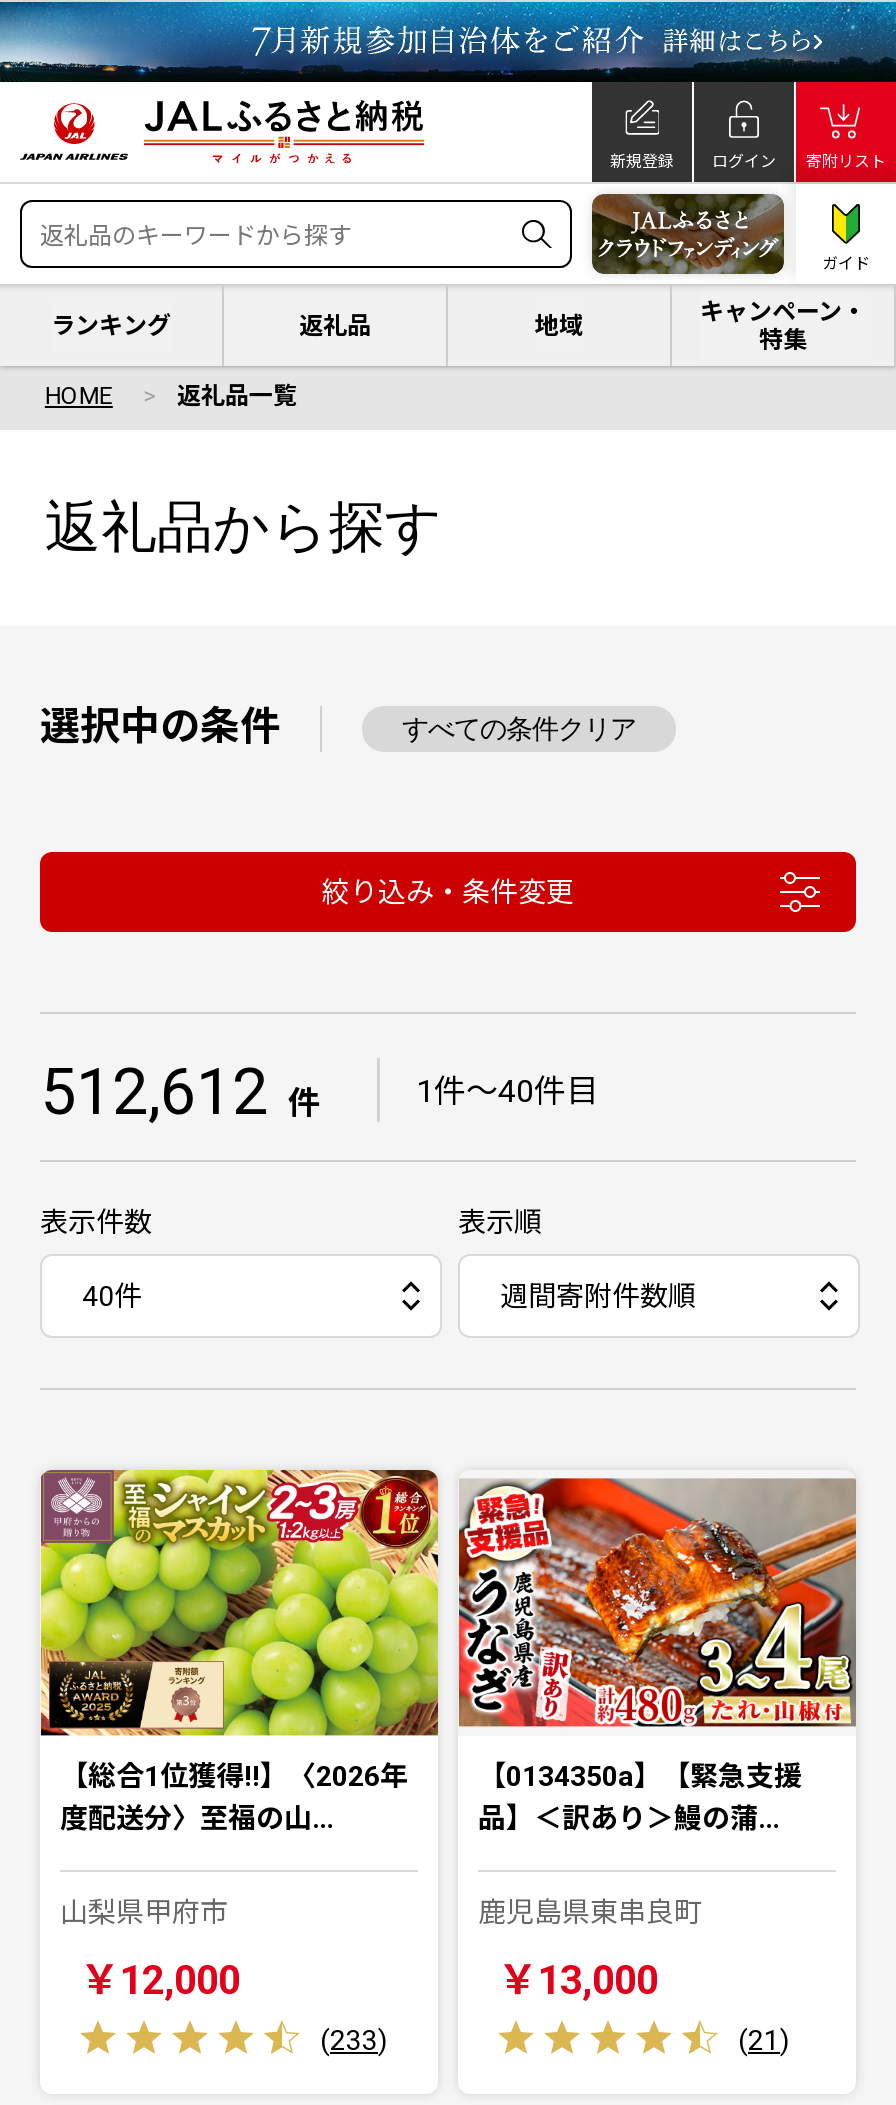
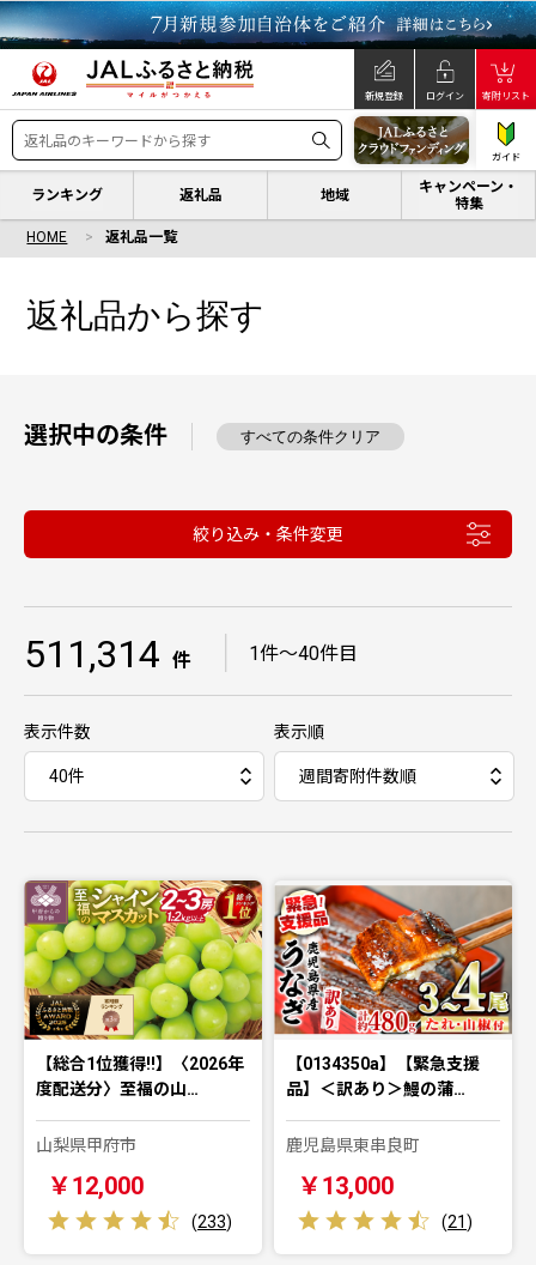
[40,1054,598,1130] 512,612 件 ｜ 1件〜40件目 -> [24,631,358,677] 511,314 件 ｜ 1件〜40件目

